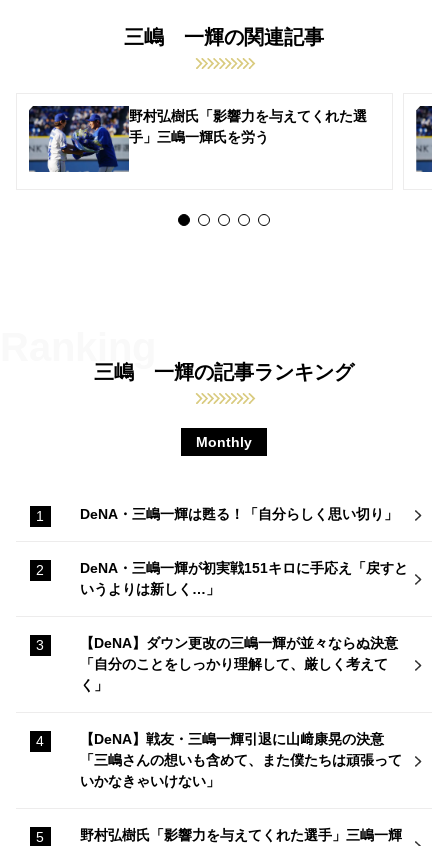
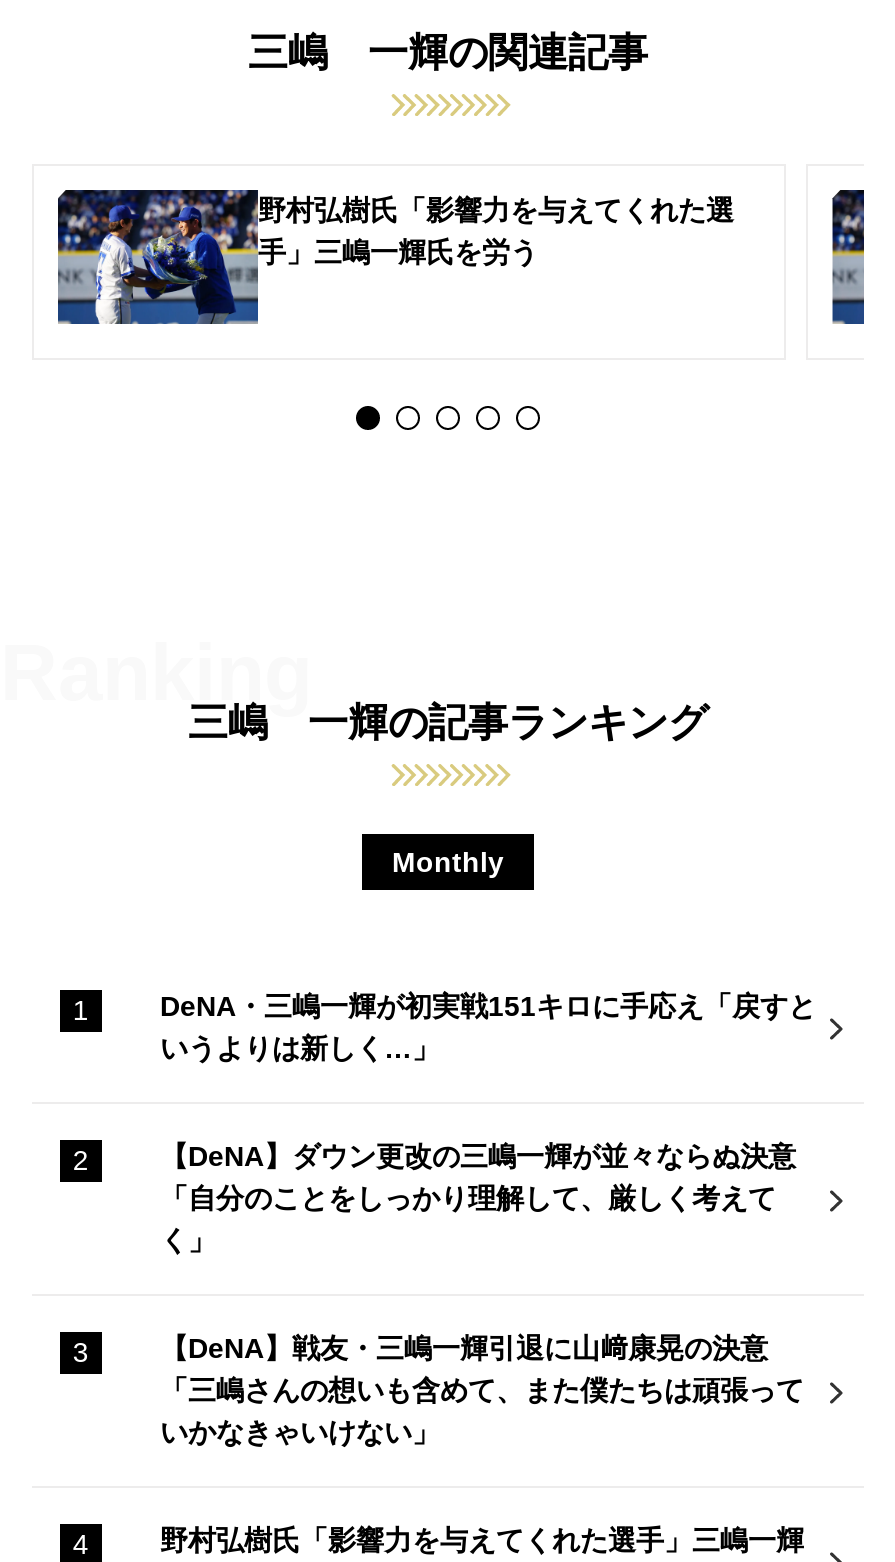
[80,506,398,522] DeNA・三嶋一輝は甦る！「自分らしく思い切り」 -> none

